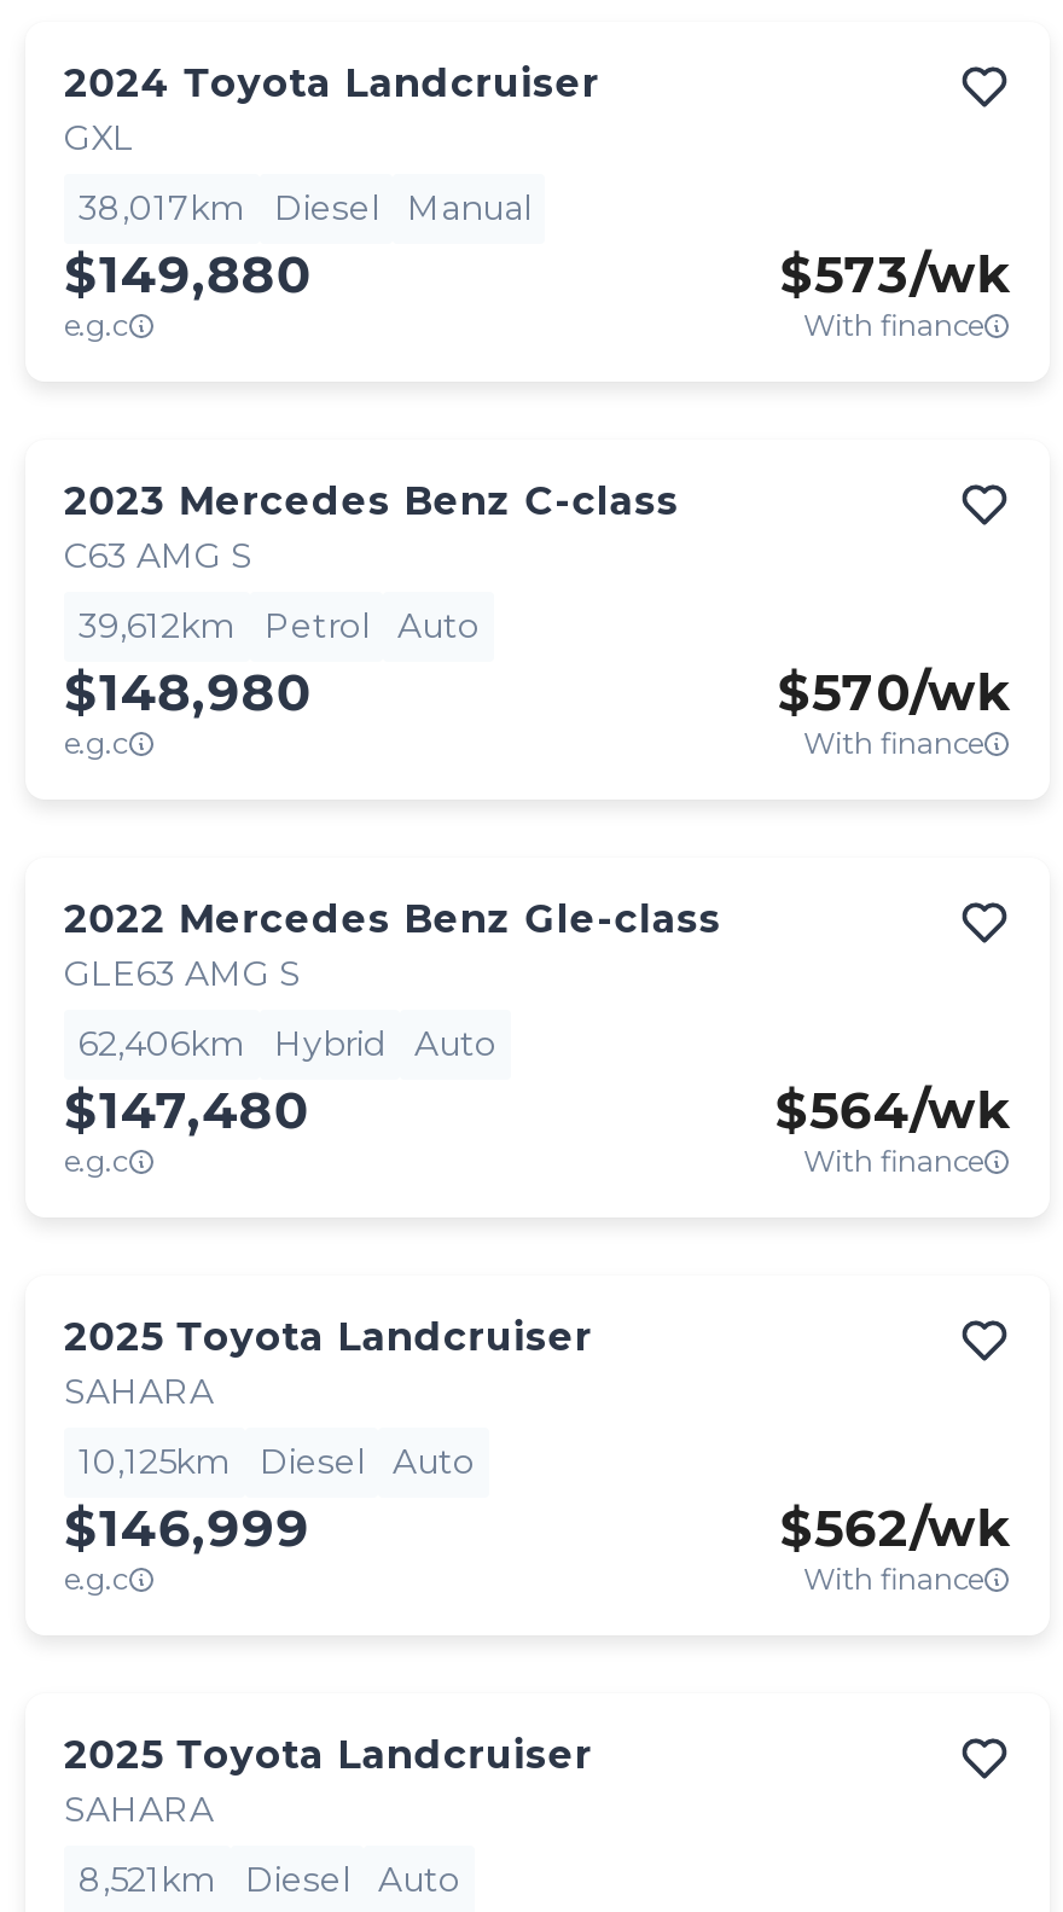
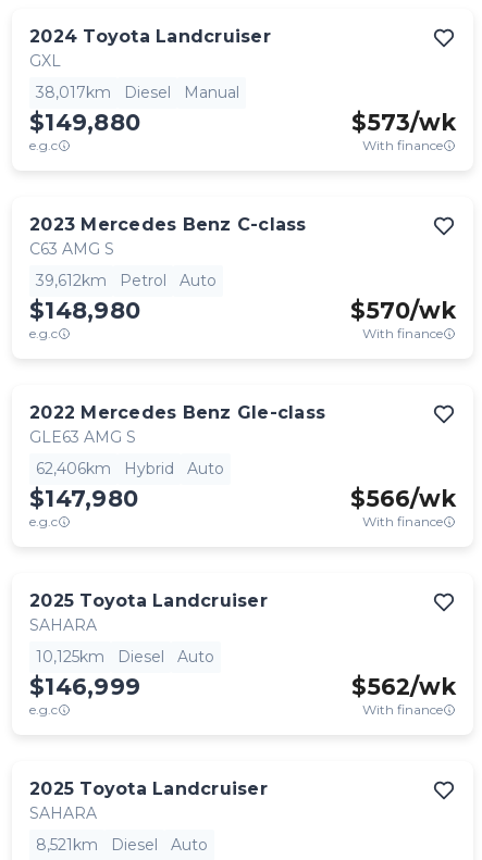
[64,1080,308,1140] $147,480 -> [29,485,138,512] $147,980
[775,1080,1011,1140] $564/wk -> [351,485,456,512] $566/wk

